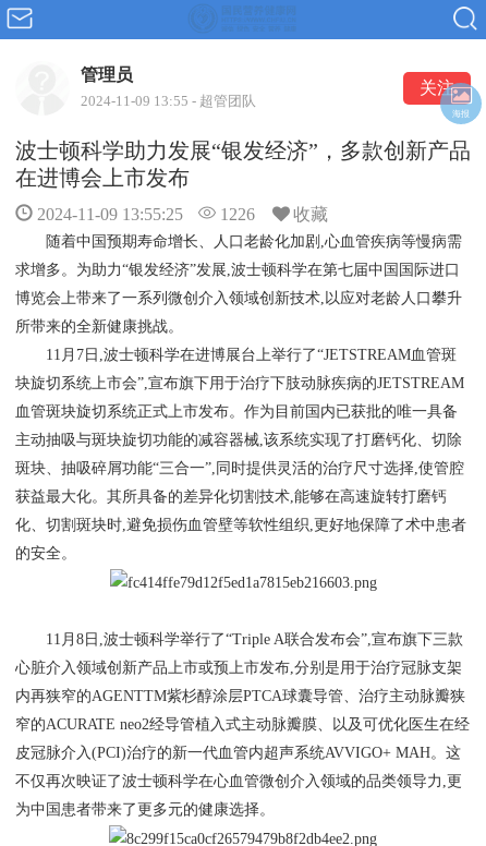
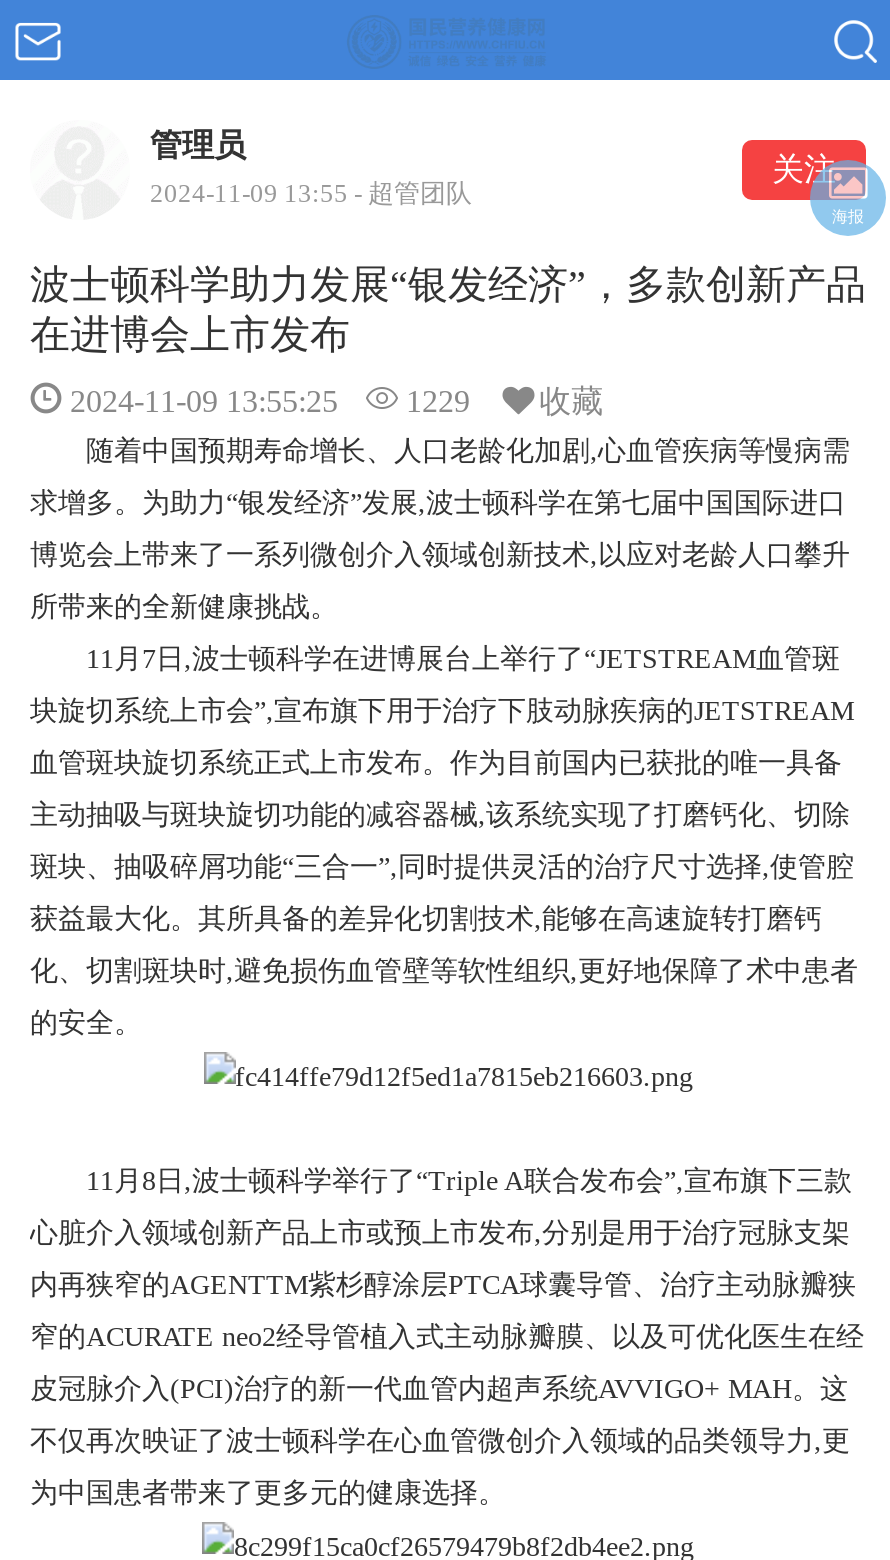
[33,205,255,223] 2024-11-09 13:55:25 1226 -> [62,384,470,418] 2024-11-09 13:55:25 1229

